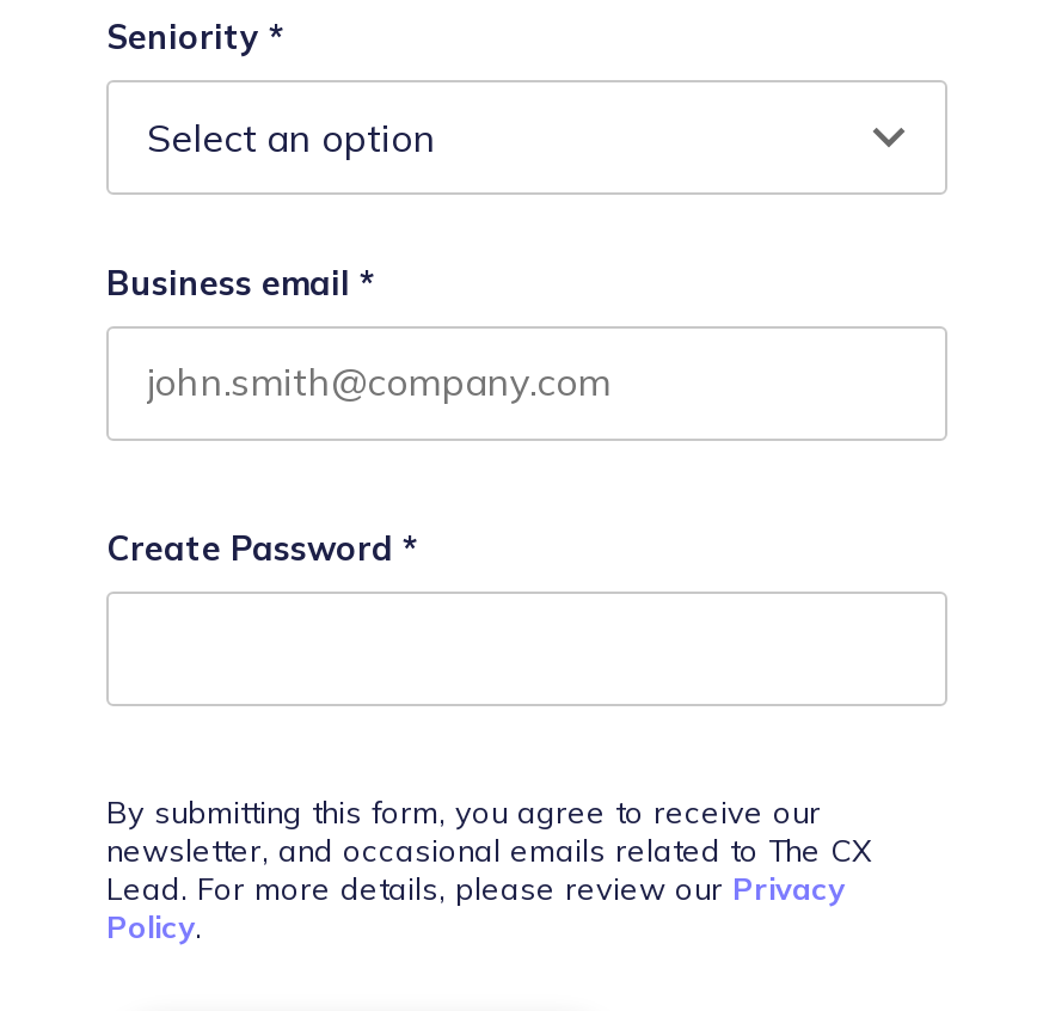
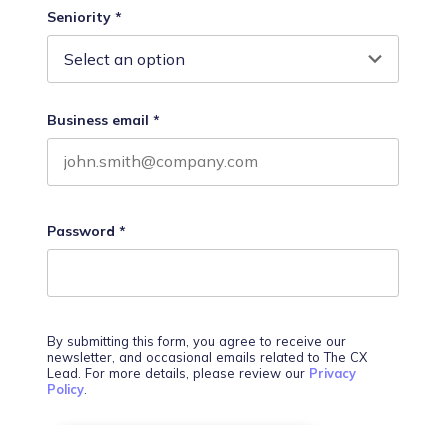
[106,529,419,568] Create Password * -> [47,223,126,239] Password *

